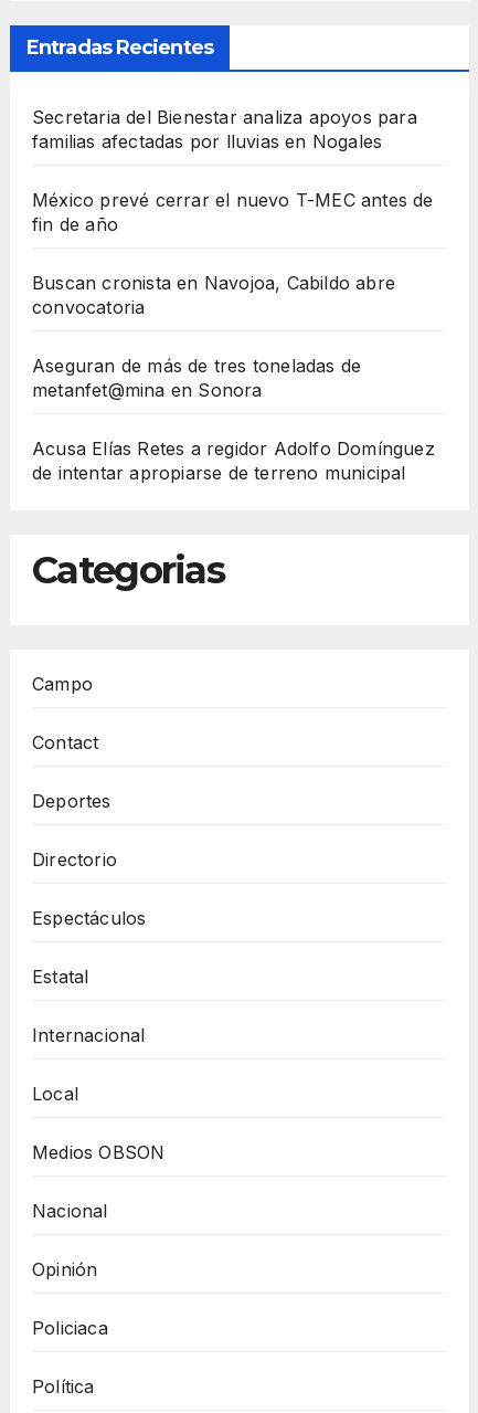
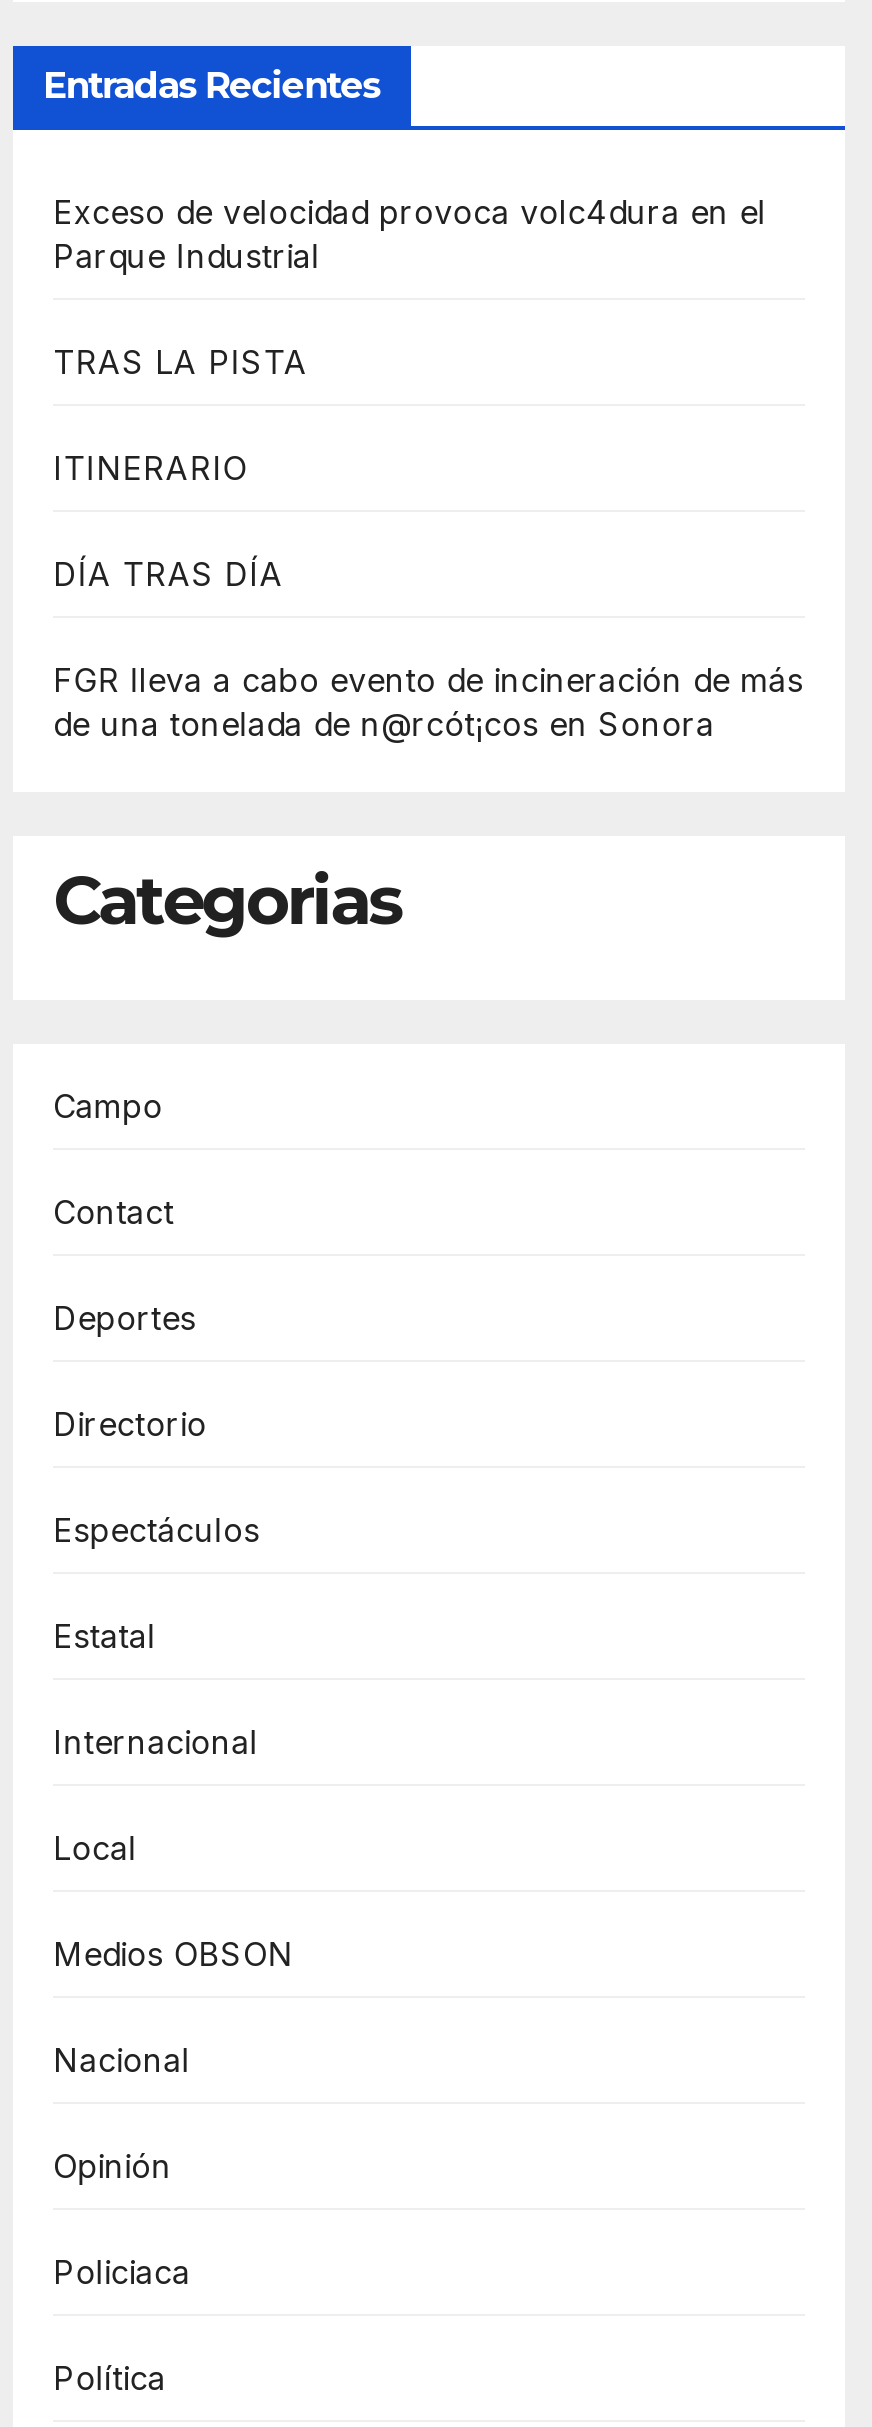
[32,106,417,153] Secretaria del Bienestar analiza apoyos para | familias afectadas por lluvias en Nogales -> [53,192,766,276] Exceso de velocidad provoca volc4dura en el | Parque Industrial
[32,189,433,236] México prevé cerrar el nuevo T-MEC antes de | fin de año -> [53,342,308,382] TRAS LA PISTA
[32,272,395,318] Buscan cronista en Navojoa, Cabildo abre | convocatoria -> [53,448,247,488] ITINERARIO
[32,355,361,401] Aseguran de más de tres toneladas de | metanfet@mina en Sonora -> [53,554,284,594] DÍA TRAS DÍA
[32,438,435,484] Acusa Elías Retes a regidor Adolfo Domínguez | de intentar apropiarse de terreno municipal -> [53,660,803,744] FGR lleva a cabo evento de incineración de más | de una tonelada de n@rcót¡cos en Sonora

